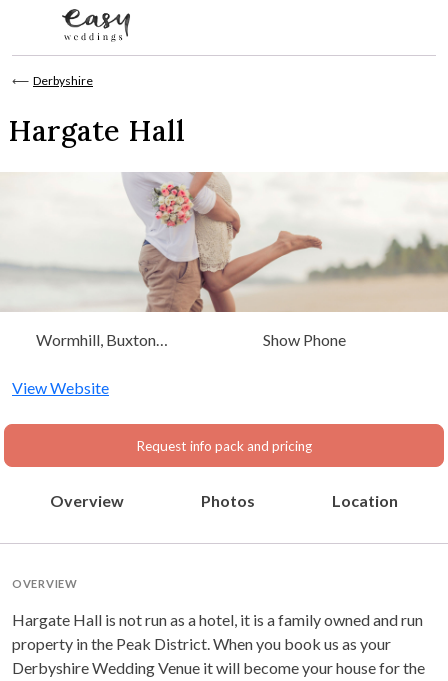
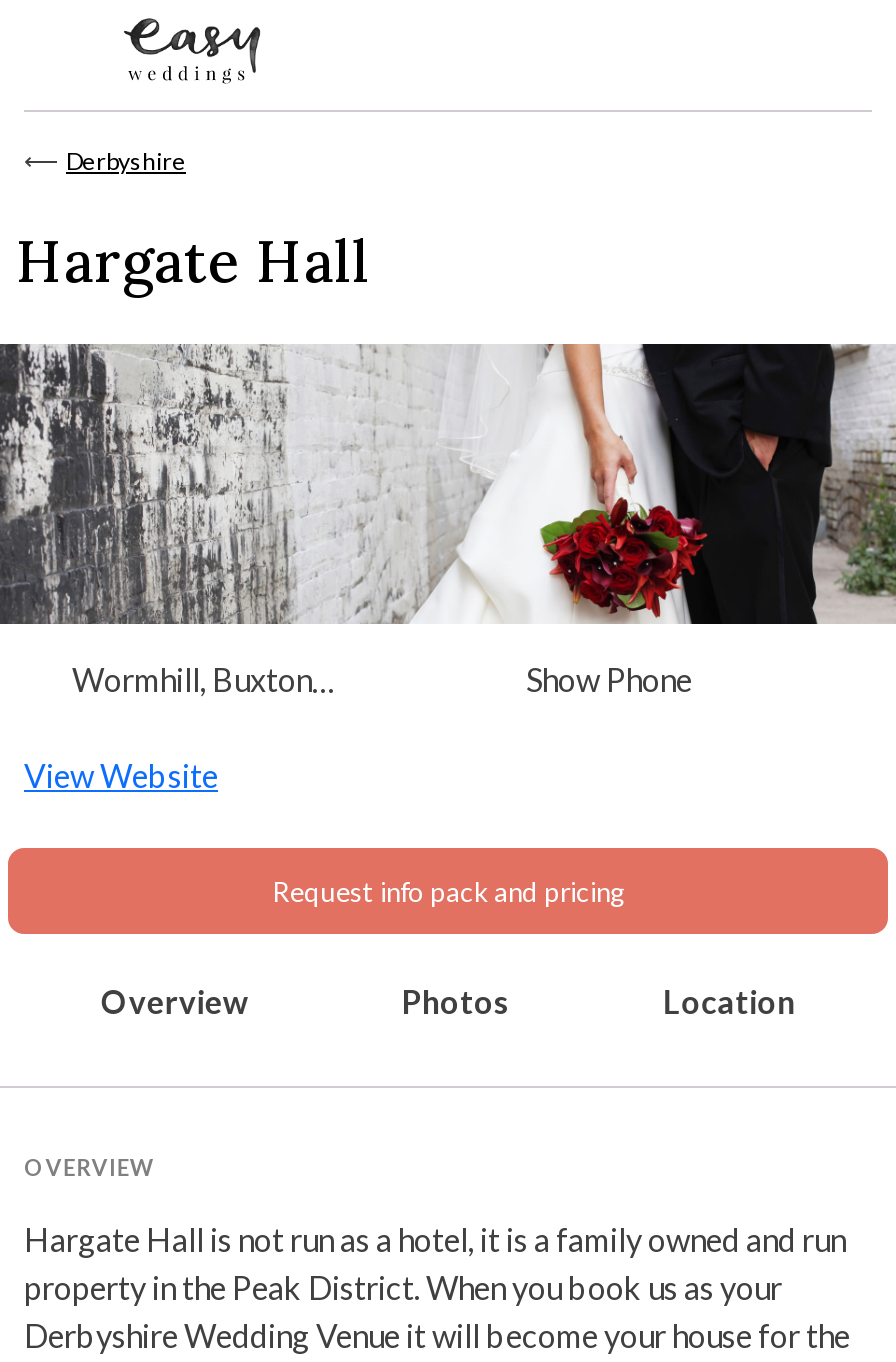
[3,172,445,313] [image] -> [6,342,890,626] [image]

